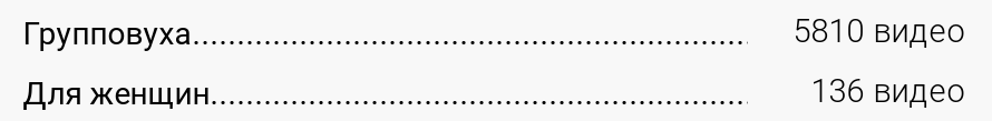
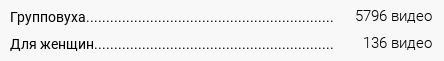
[793,12,965,50] 5810 видео -> [355,7,432,24] 5796 видео

